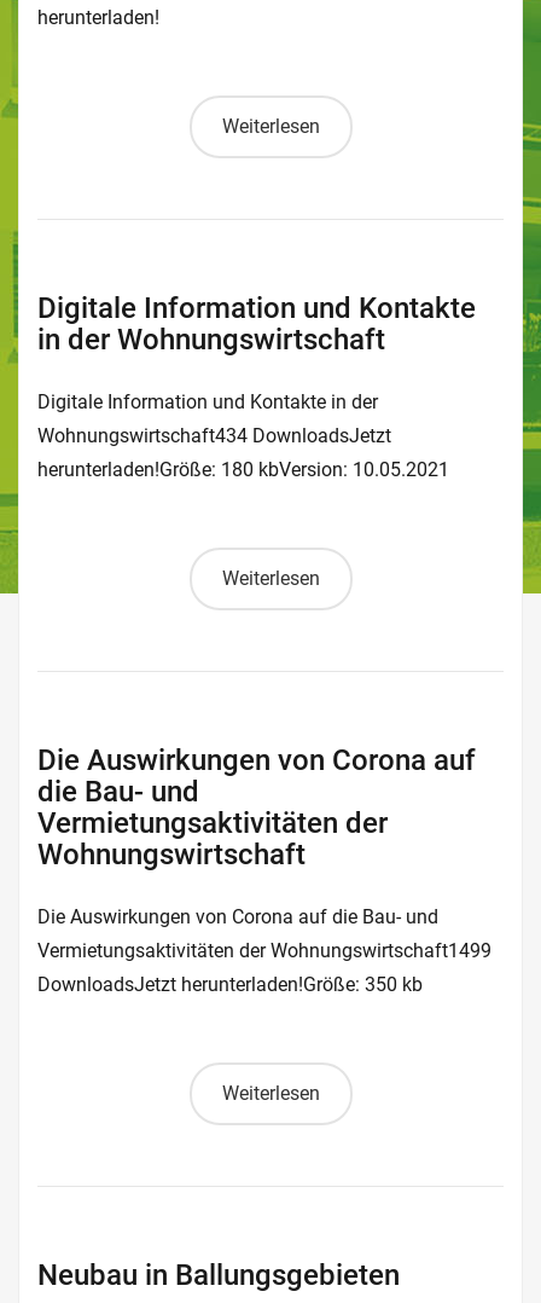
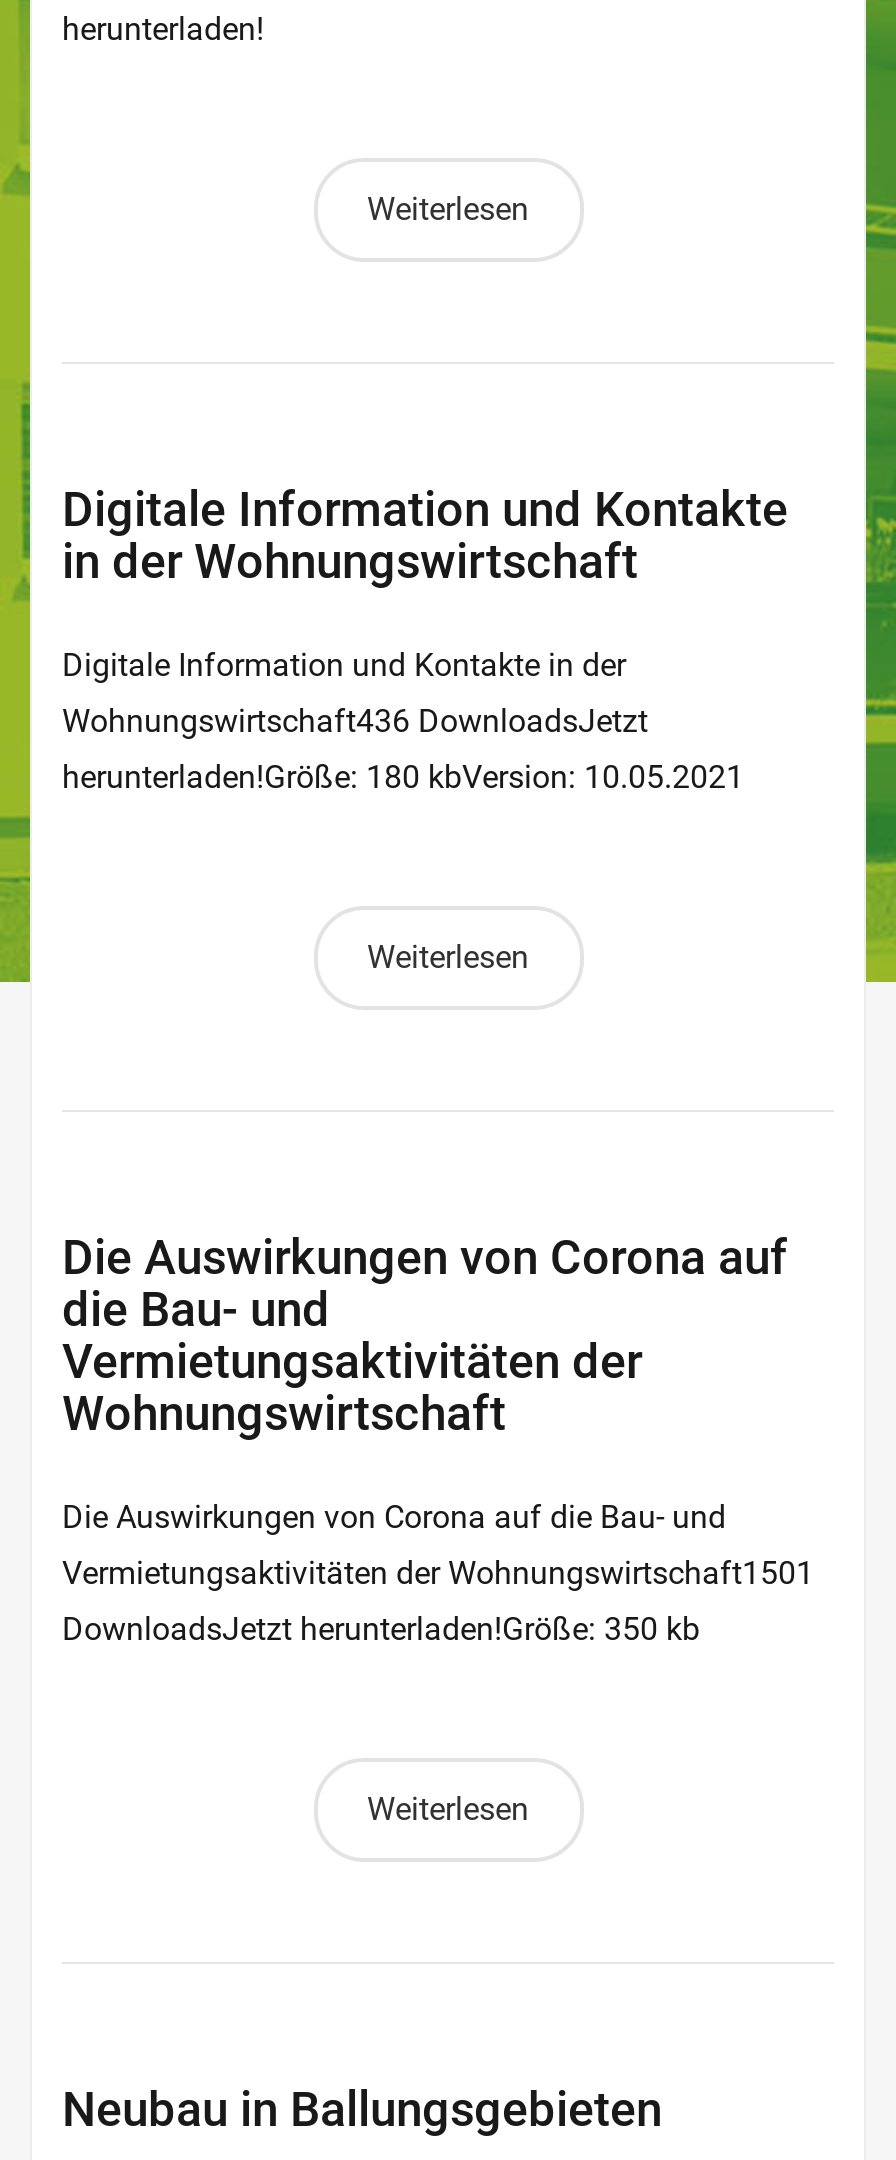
[37,424,391,447] Wohnungswirtschaft434 DownloadsJetzt -> [62,702,648,740] Wohnungswirtschaft436 DownloadsJetzt
[37,939,491,962] Vermietungsaktivitäten der Wohnungswirtschaft1499 -> [62,1554,814,1592] Vermietungsaktivitäten der Wohnungswirtschaft1501

